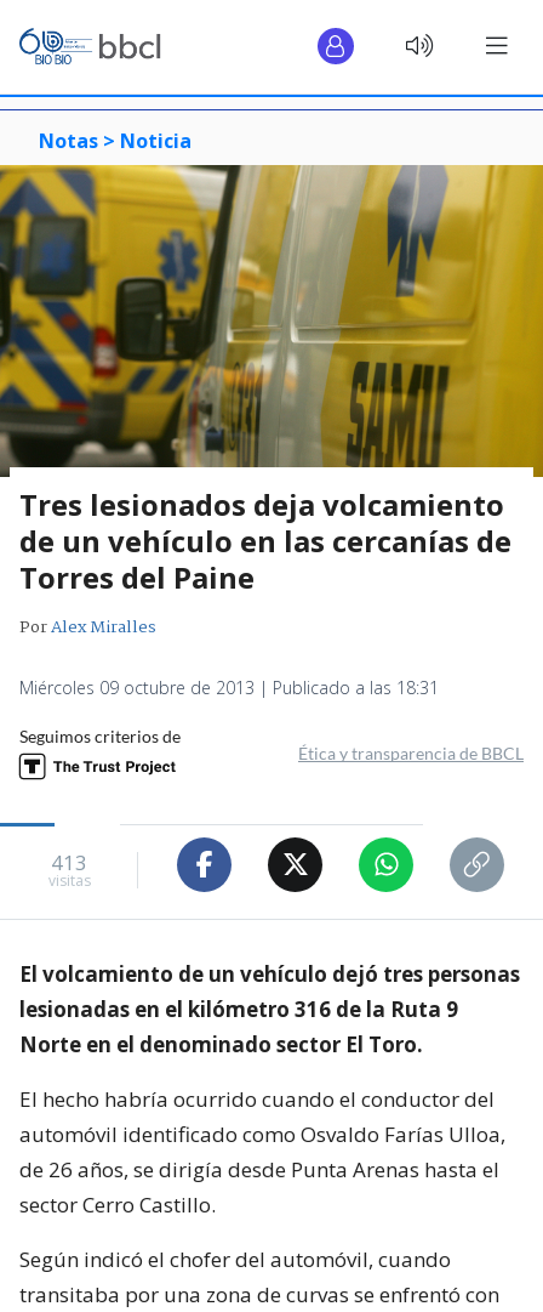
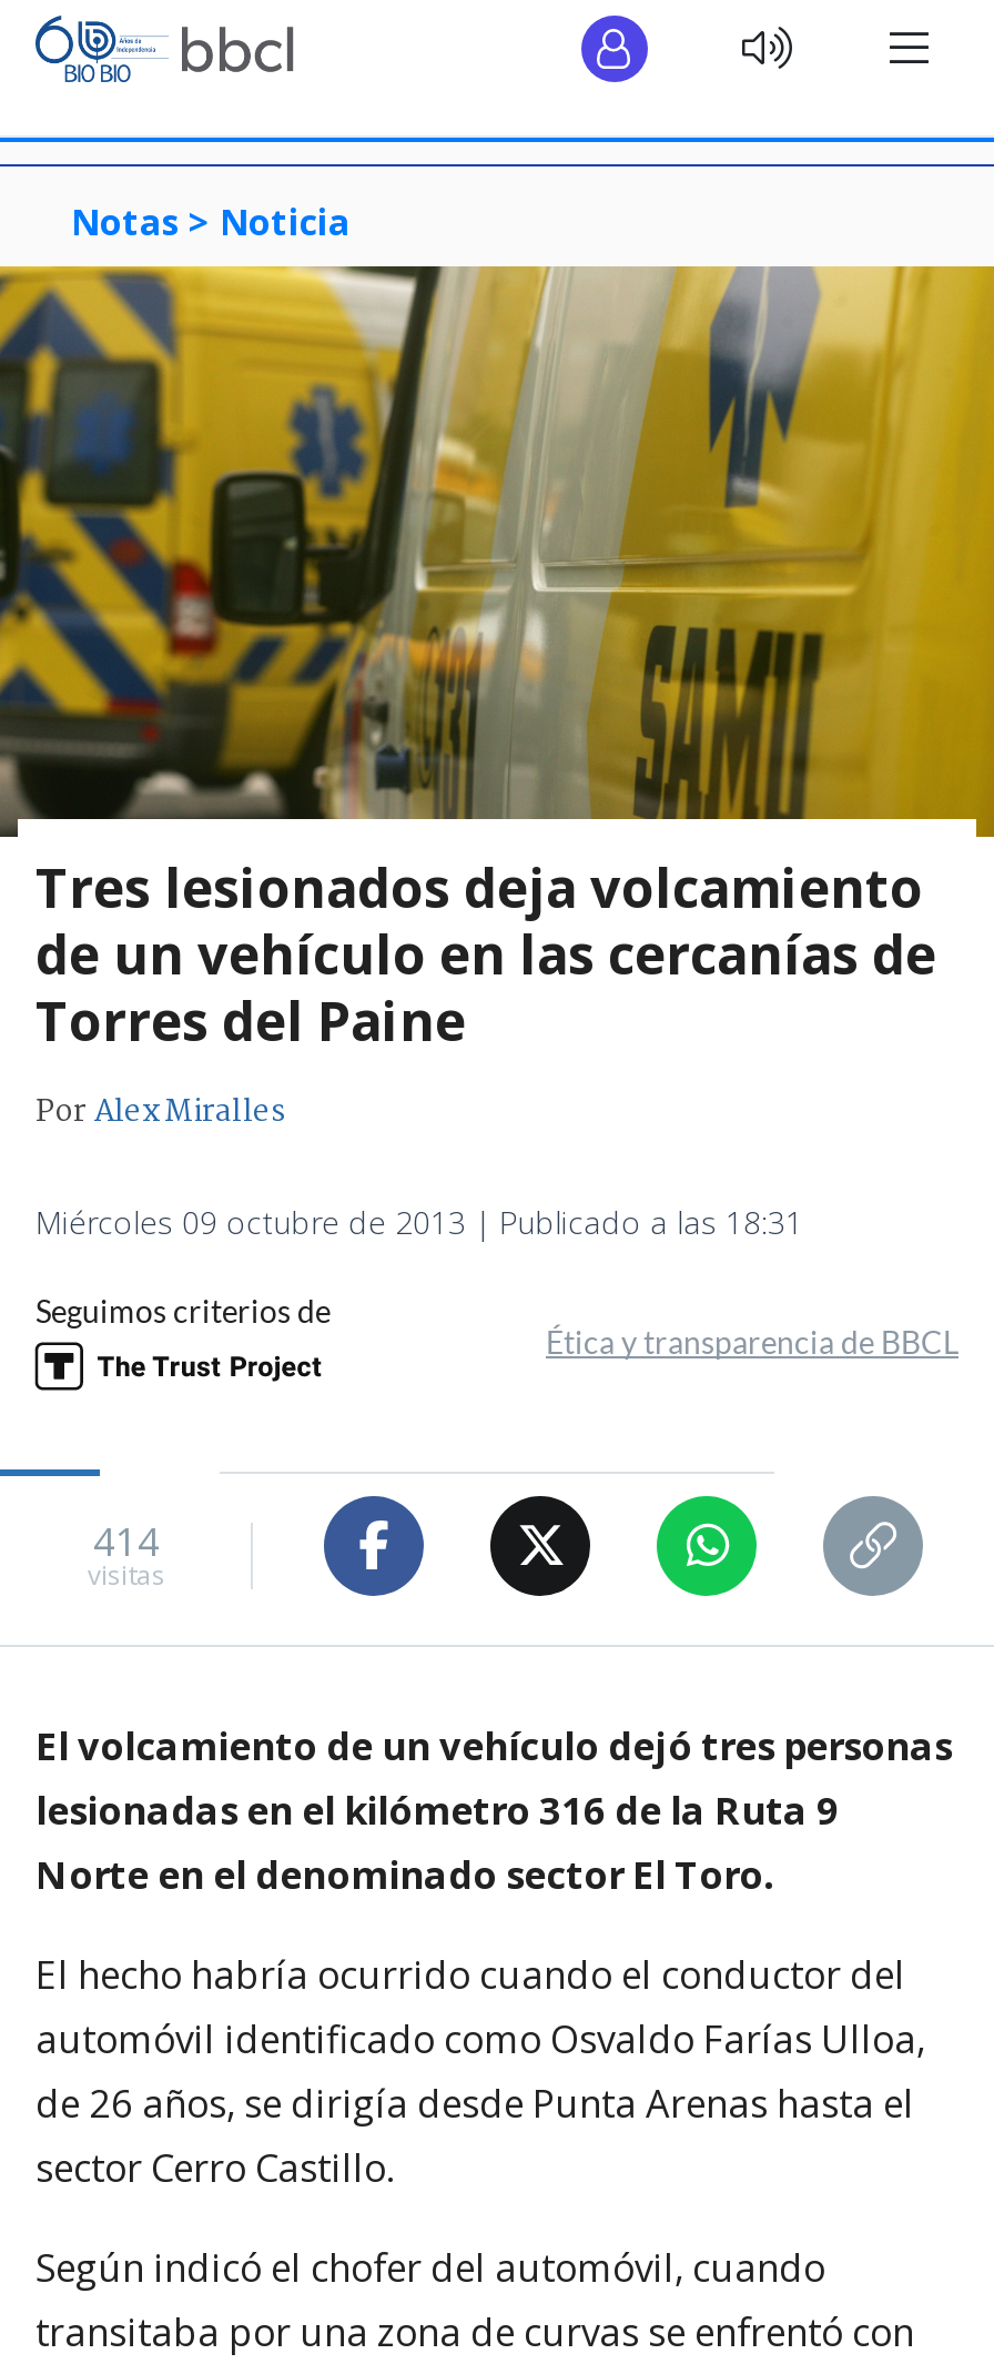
[51,849,87,877] 413 -> [93,1517,160,1568] 414

